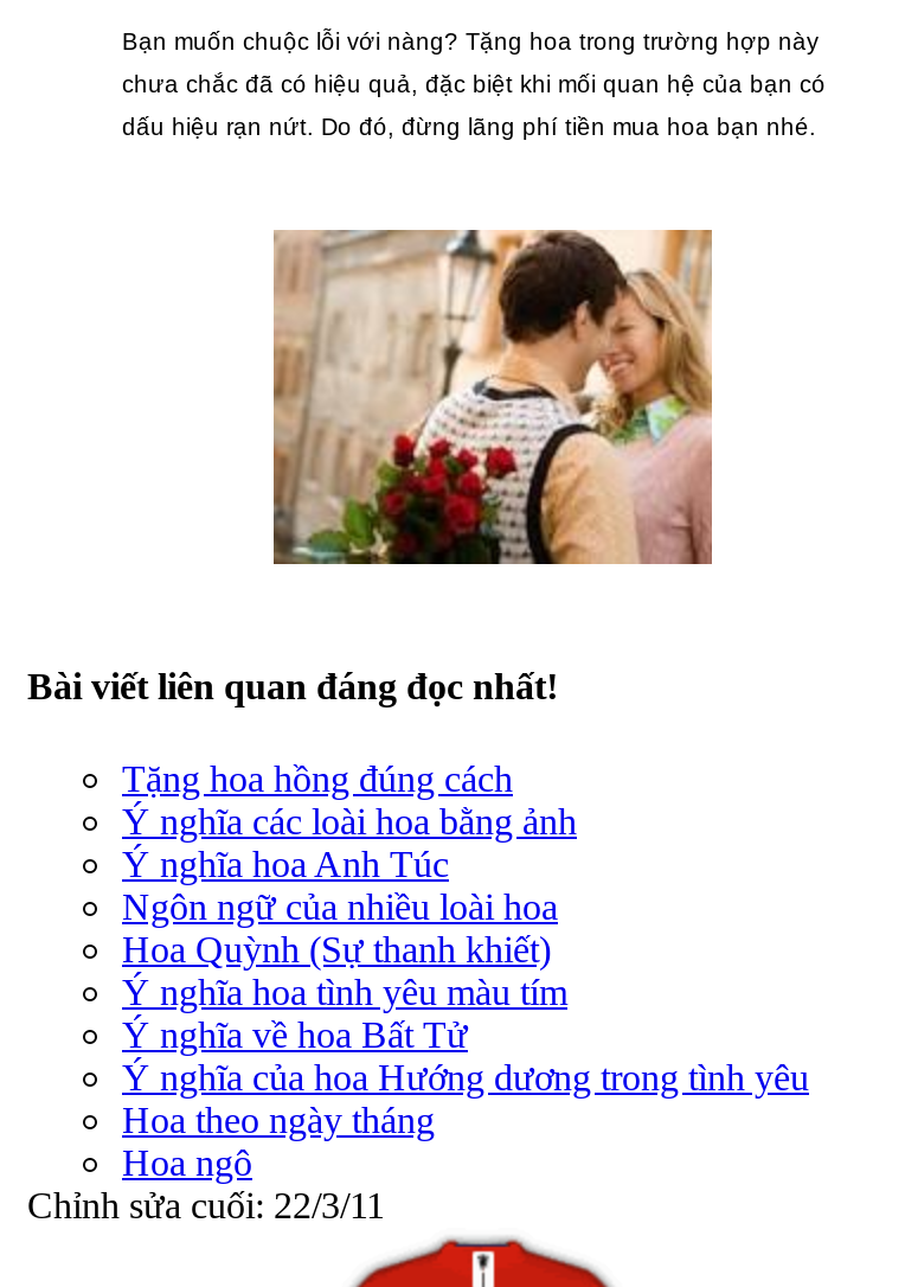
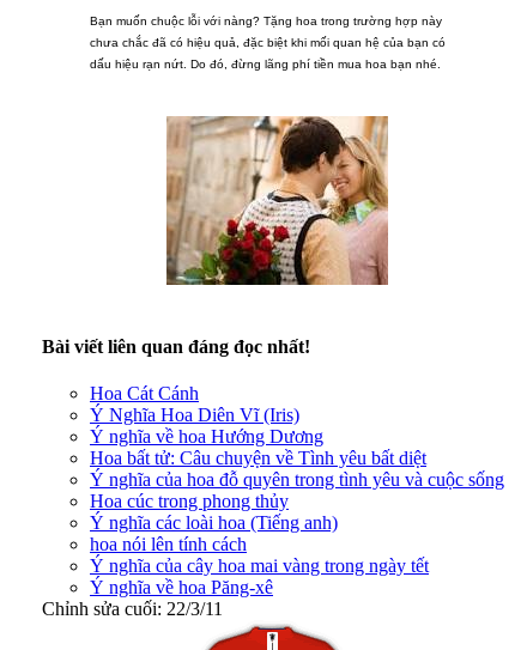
[122,759,809,1184] Tặng hoa hồng đúng cách | Ý nghĩa các loài hoa bằng ảnh | Ý nghĩa hoa Anh Túc | Ngôn ngữ của nhiều loài hoa | Hoa Quỳnh (Sự thanh khiết) | Ý nghĩa hoa tình yêu màu tím | Ý nghĩa về hoa Bất Tử | Ý nghĩa của hoa Hướng dương trong tình yêu | Hoa theo ngày tháng | Hoa ngô -> [90,384,504,598] Hoa Cát Cánh | Ý Nghĩa Hoa Diên Vĩ (Iris) | Ý nghĩa về hoa Hướng Dương | Hoa bất tử: Câu chuyện về Tình yêu bất diệt | Ý nghĩa của hoa đỗ quyên trong tình yêu và cuộc sống | Hoa cúc trong phong thủy | Ý nghĩa các loài hoa (Tiếng anh) | hoa nói lên tính cách | Ý nghĩa của cây hoa mai vàng trong ngày tết | Ý nghĩa về hoa Păng-xê

